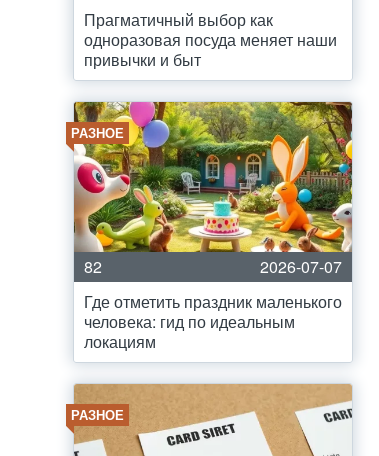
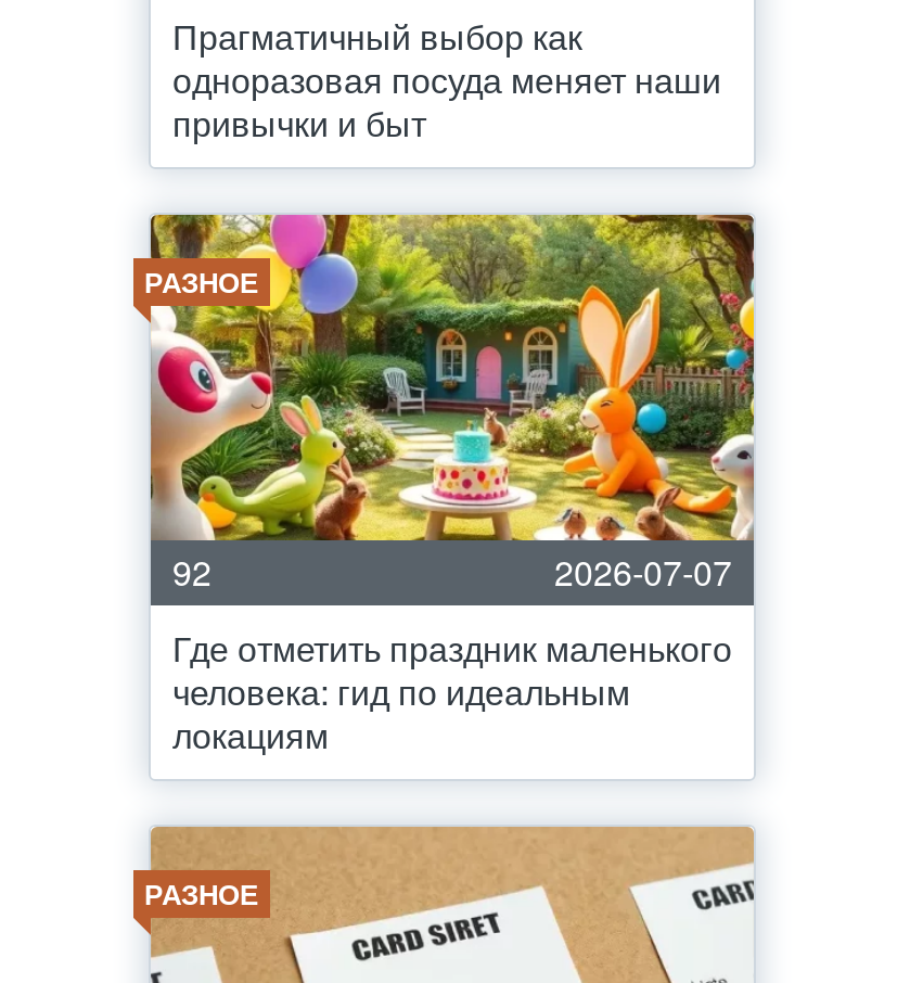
[84,255,102,278] 82 -> [172,547,212,597] 92

